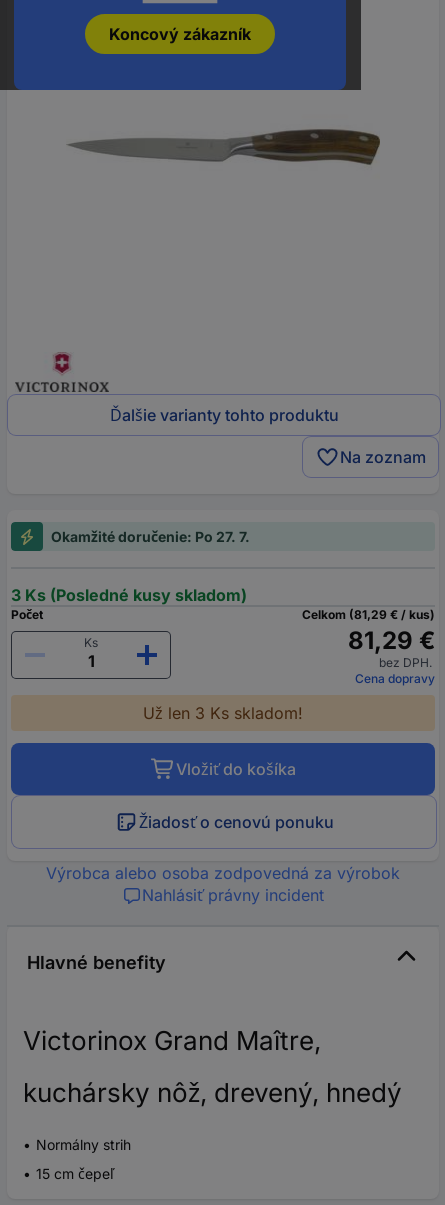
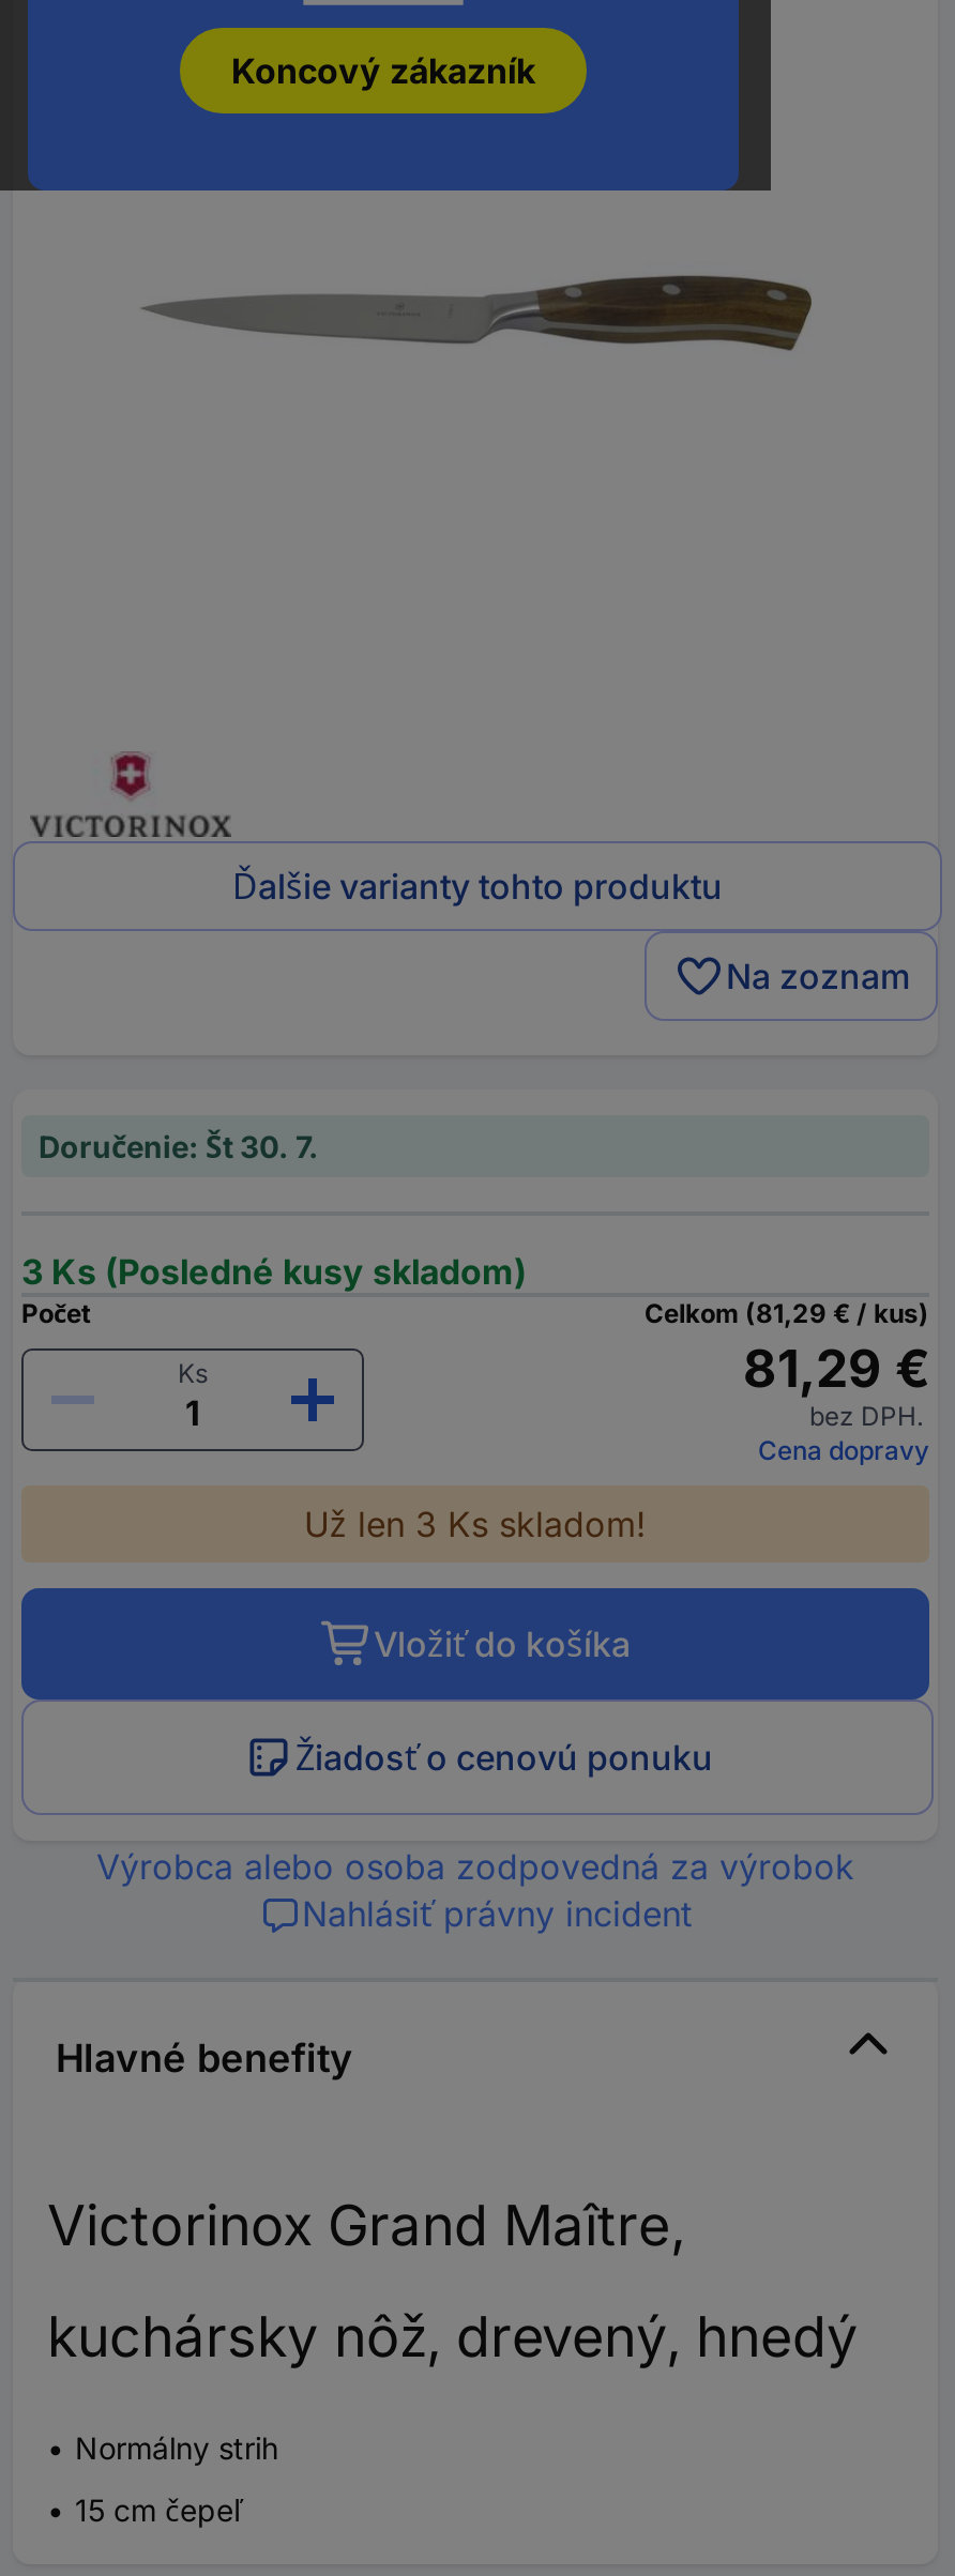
[51,528,250,545] Okamžité doručenie: Po 27. 7. -> [39,1128,319,1165] Doručenie: Št 30. 7.

